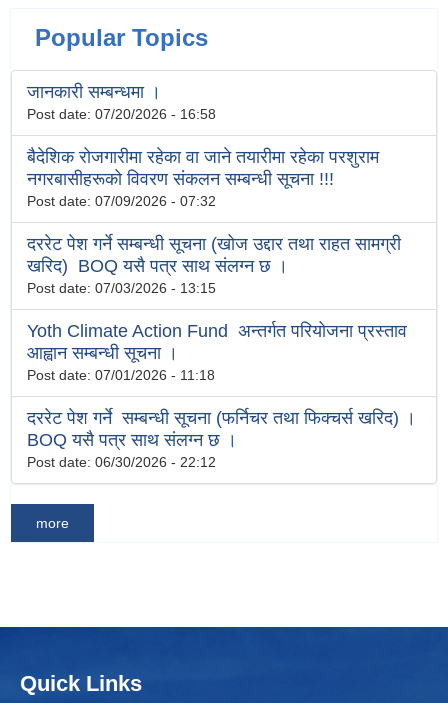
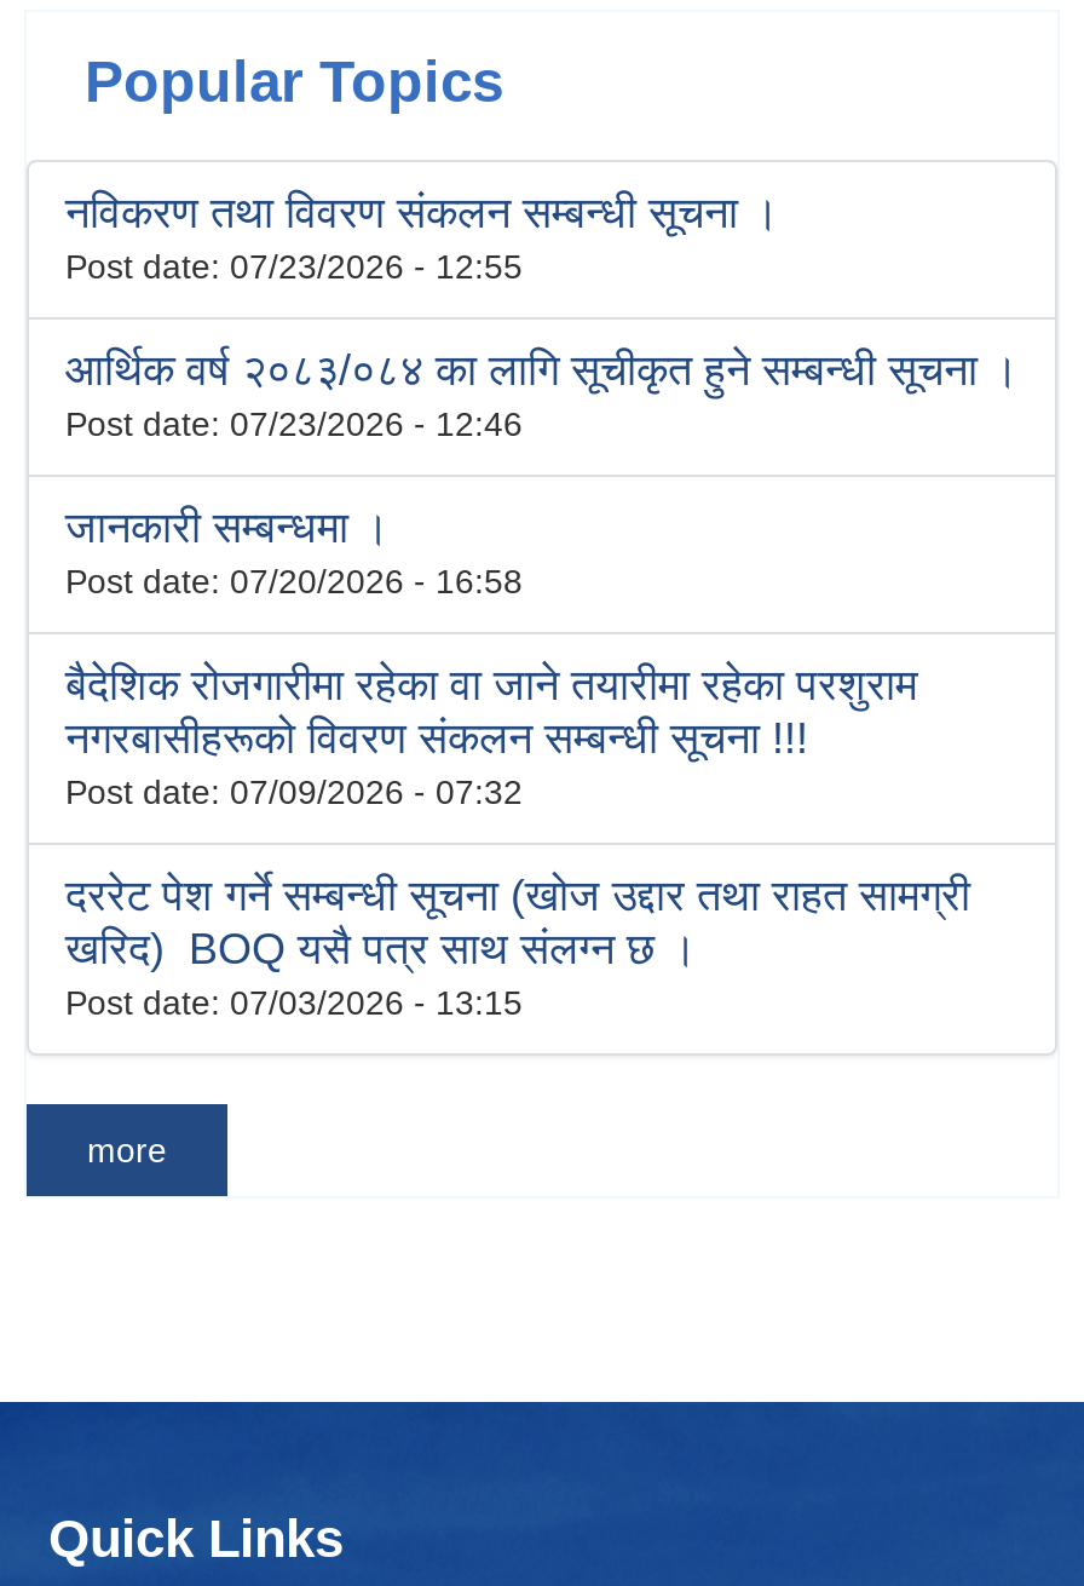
none -> [65,190,1019,444] नविकरण तथा विवरण संकलन सम्बन्धी सूचना । | Post date: 07/23/2026 - 12:55 | आर्थिक वर्ष २०८३/०८४ का लागि सूचीकृत हुने सम्बन्धी सूचना । | Post date: 07/23/2026 - 12:46
moved [27,82,401,296] -> [65,504,970,1023]: जानकारी सम्बन्धमा । | Post date: 07/20/2026 - 16:58 | बैदेशिक रोजगारीमा रहेका वा जाने तयारीमा रहेका परशुराम | नगरबासीहरूको विवरण संकलन सम्बन्धी सूचना !!! | Post date: 07/09/2026 - 07:32 | दररेट पेश गर्ने सम्बन्धी सूचना (खोज उद्दार तथा राहत सामग्री | खरिद) BOQ यसै पत्र साथ संलग्‍न छ । | Post date: 07/03/2026 - 13:15
[27,321,416,470] Yoth Climate Action Fund अन्तर्गत परियोजना प्रस्ताव | आह्वान सम्बन्धी सूचना । | Post date: 07/01/2026 - 11:18 | दररेट पेश गर्ने सम्बन्धी सूचना (फर्निचर तथा फिक्‍चर्स खरिद) । | BOQ यसै पत्र साथ संलग्‍न छ । | Post date: 06/30/2026 - 22:12 -> none

